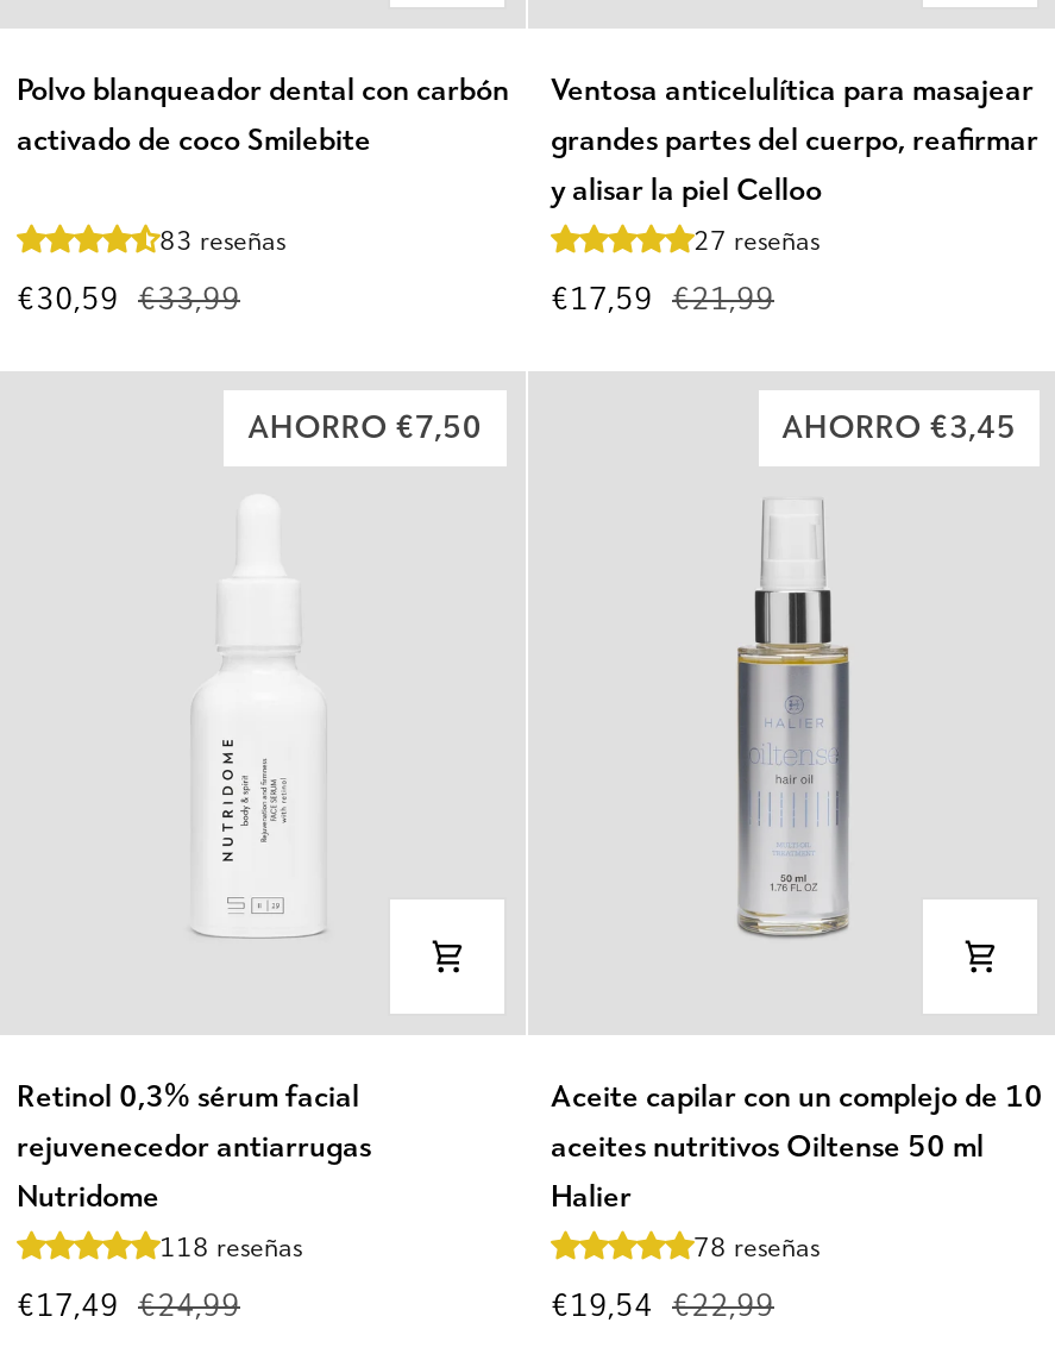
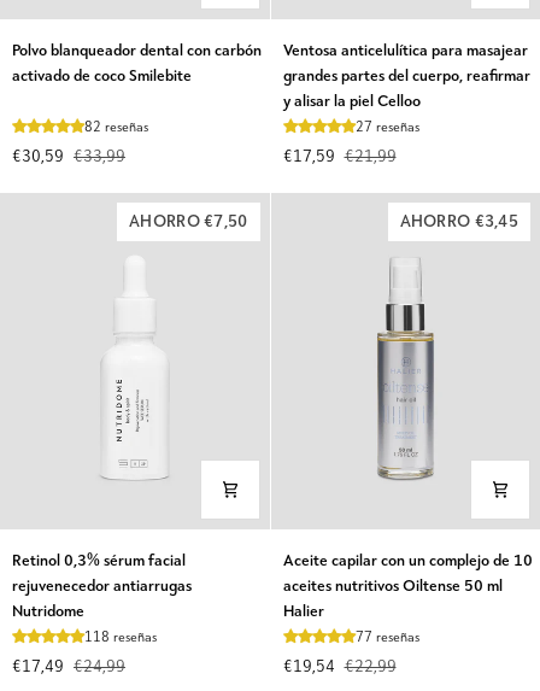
[159,228,285,257] 83 reseñas -> [84,120,148,135] 82 reseñas
[693,1235,819,1263] 78 reseñas -> [355,630,419,645] 77 reseñas

